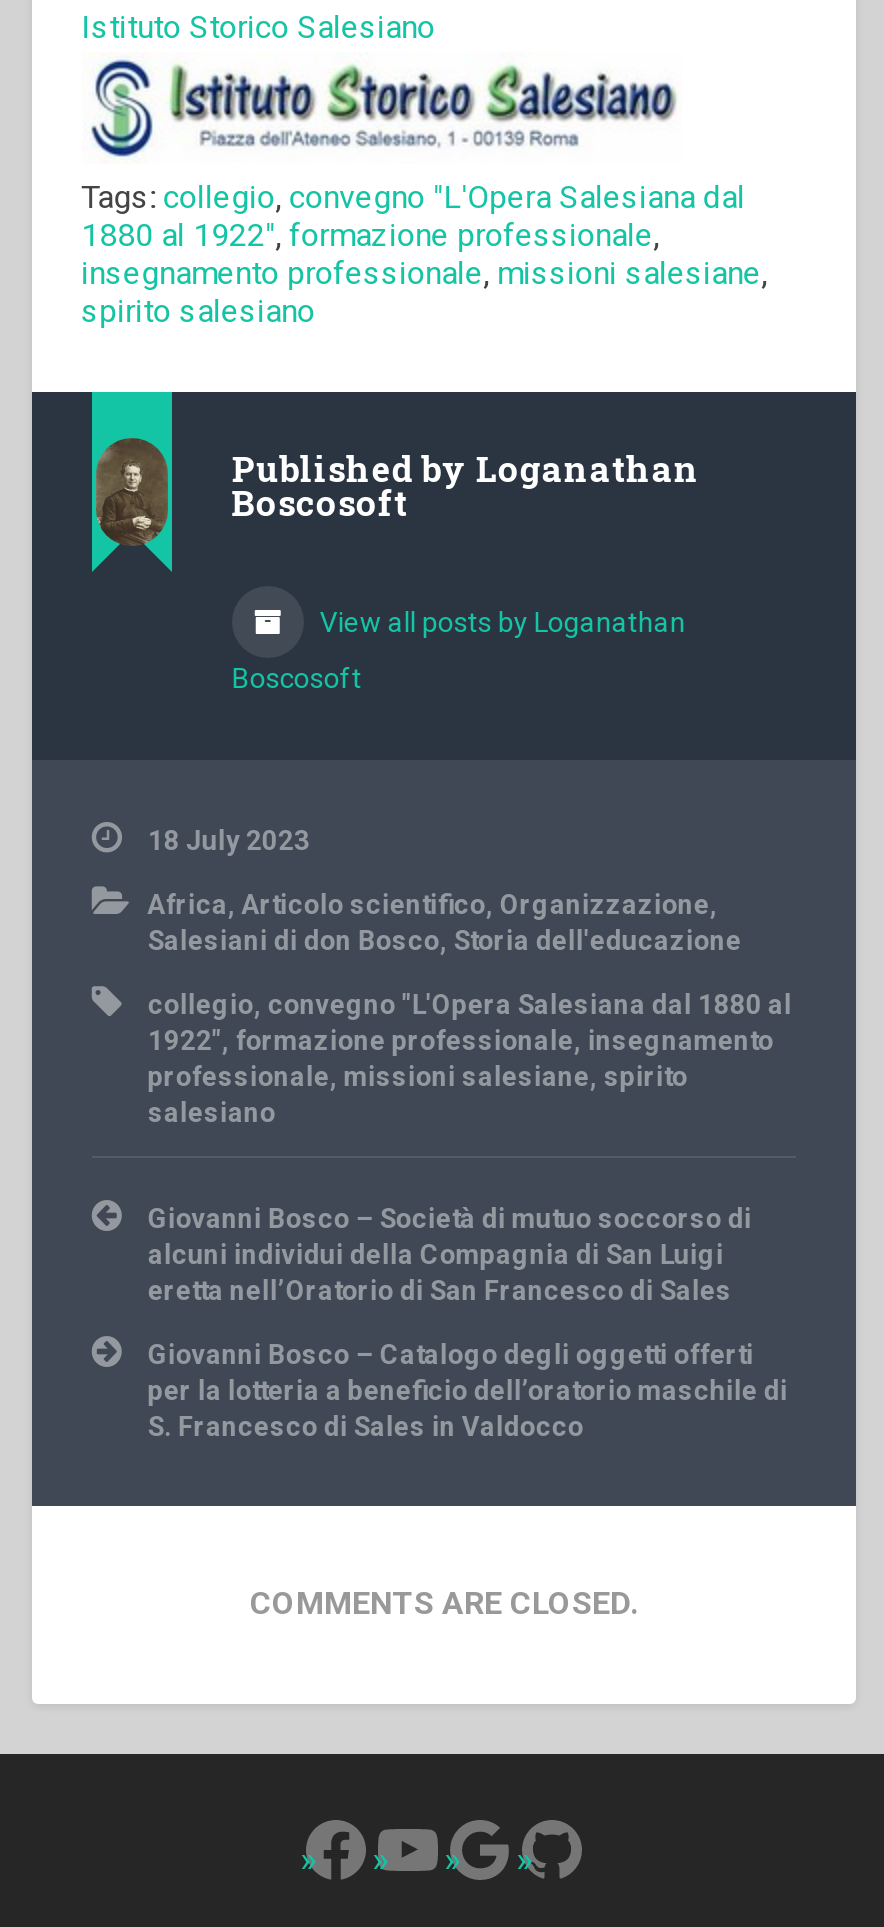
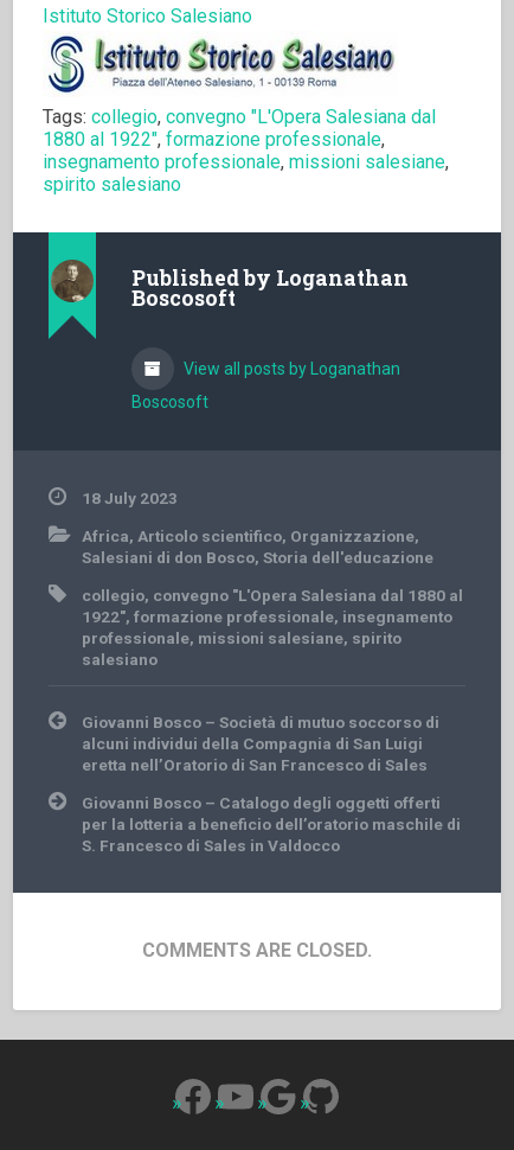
[96,446,168,546] [image] -> [50,263,95,322] [image]

